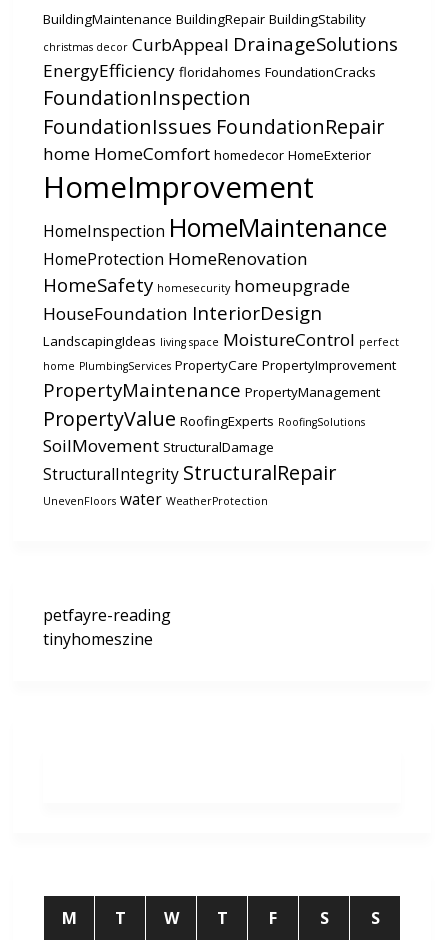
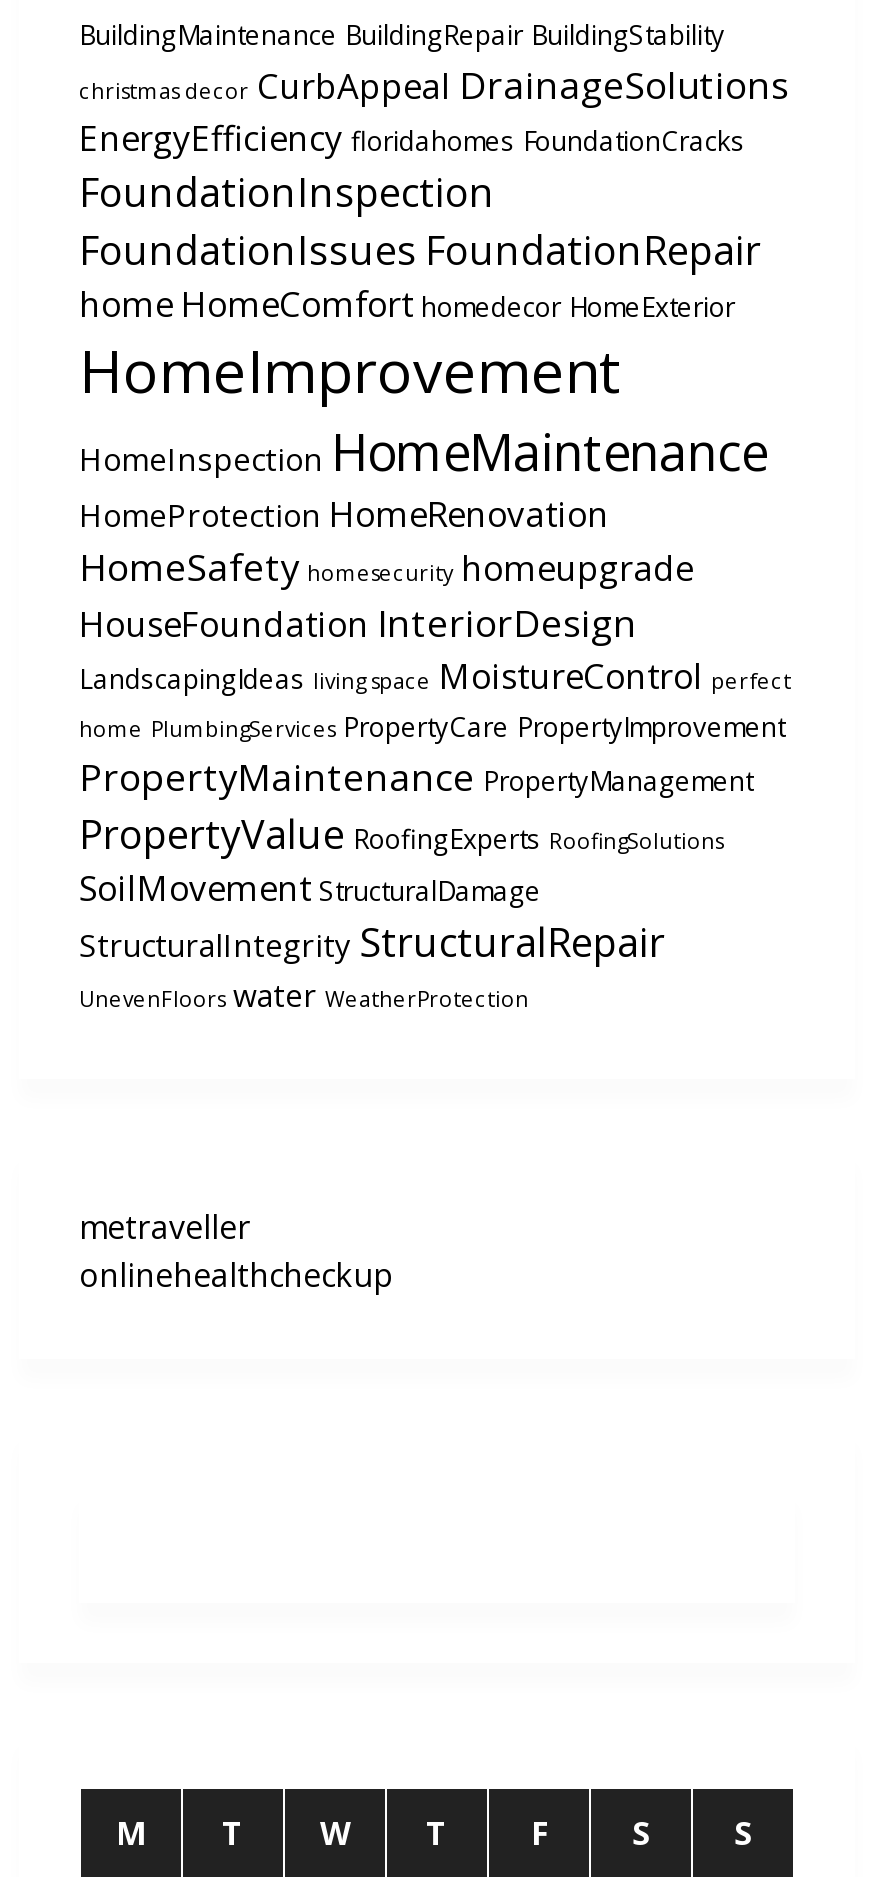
[43,604,171,650] petfayre-reading | tinyhomeszine -> [79,1205,393,1297] metraveller | onlinehealthcheckup

